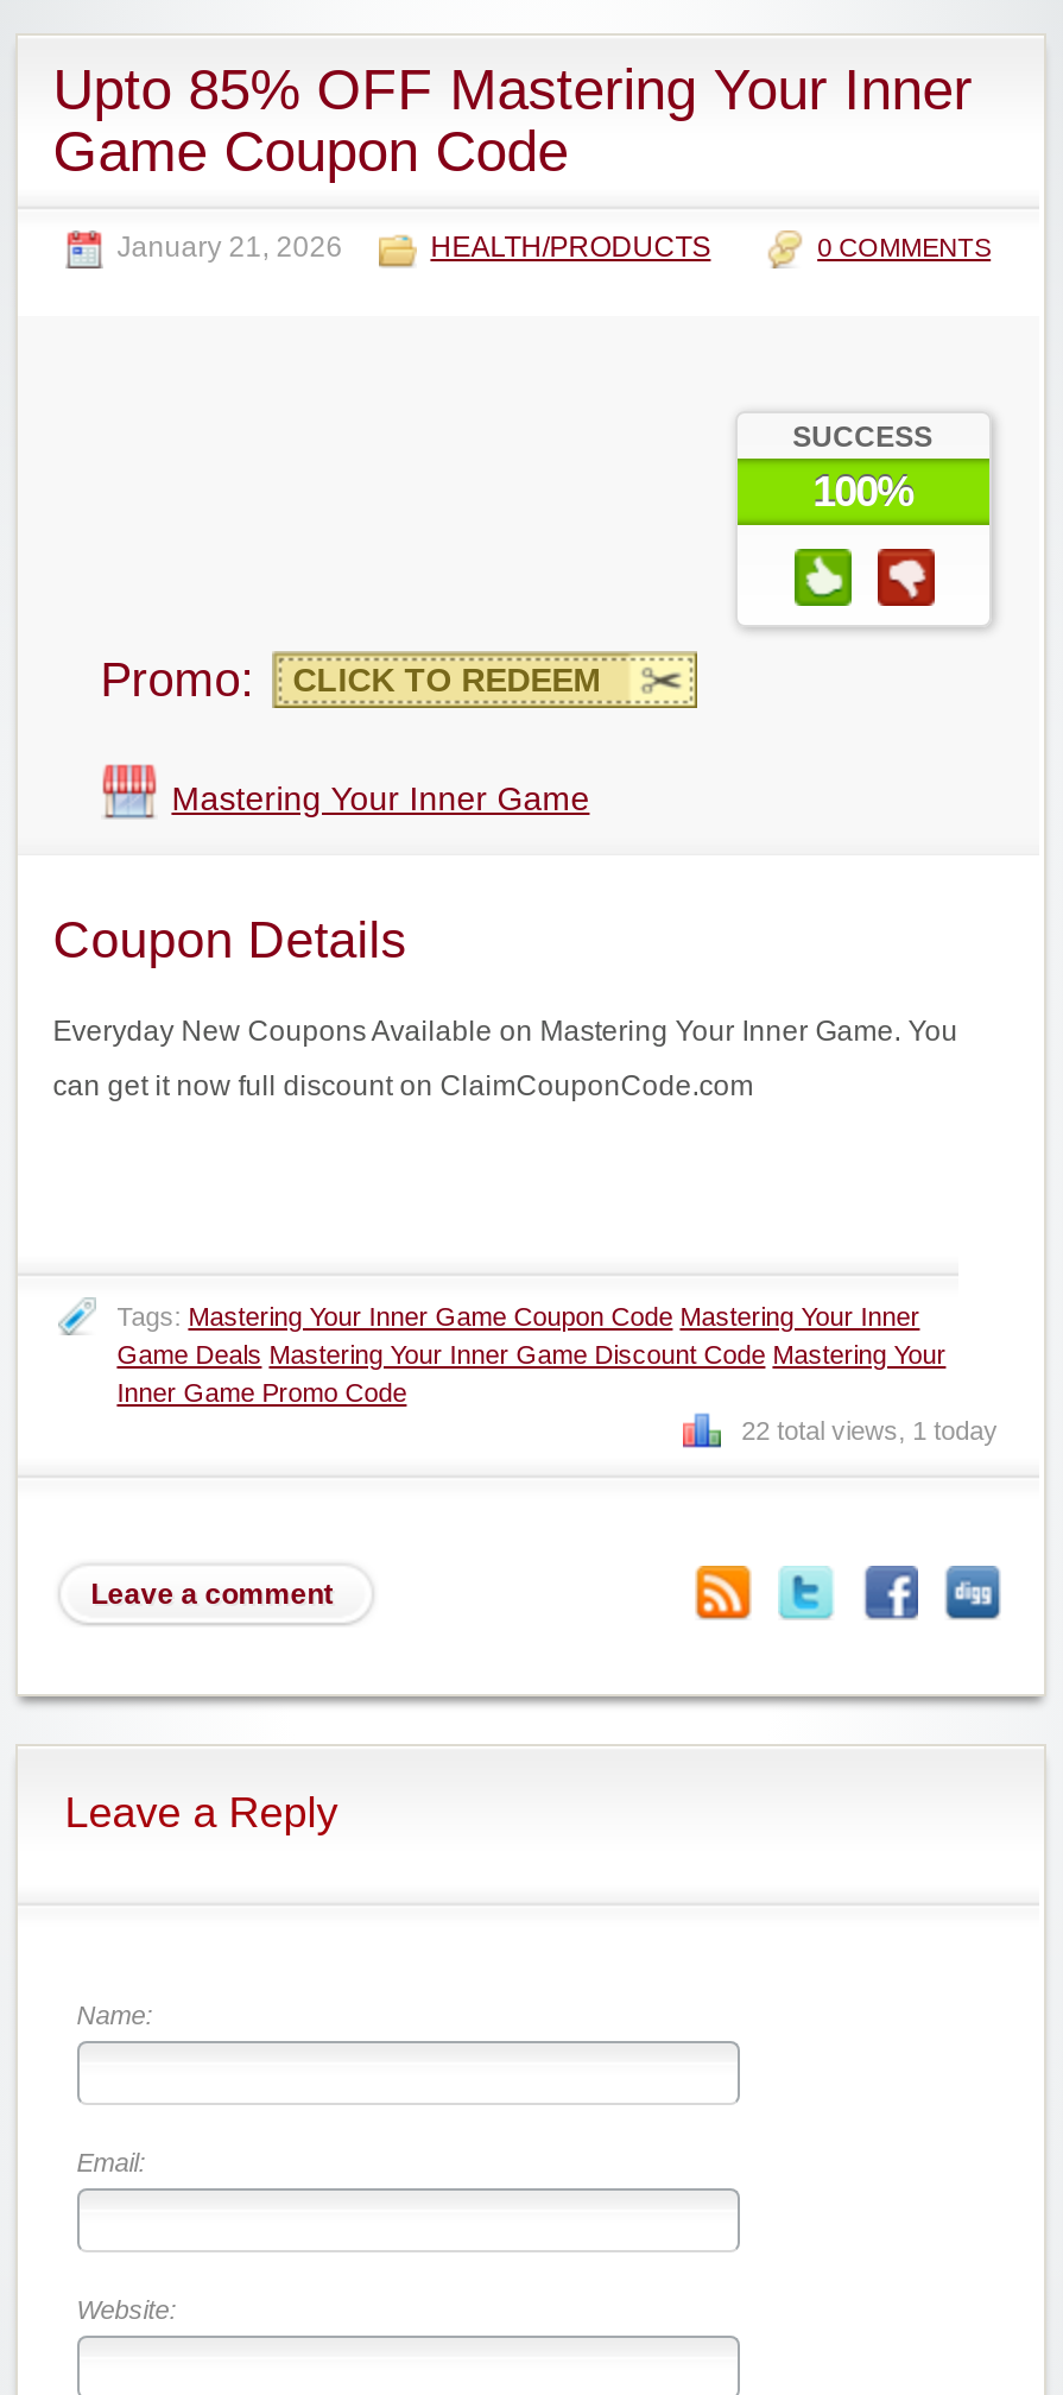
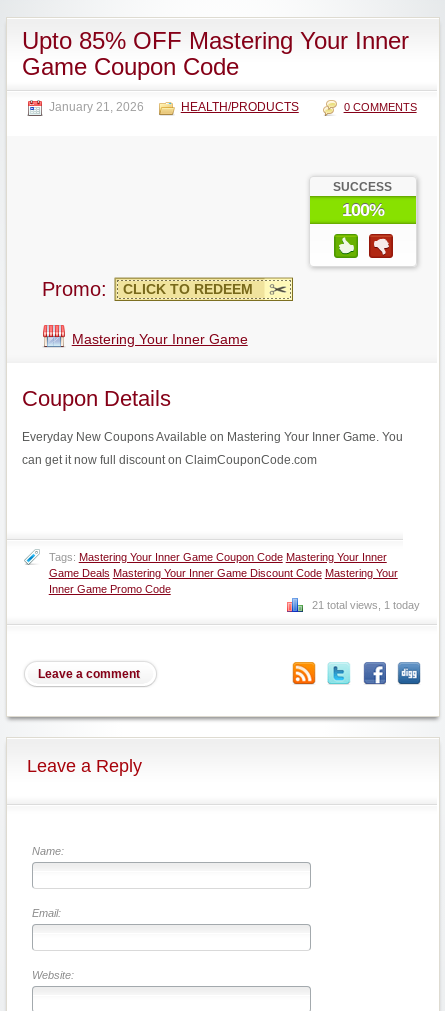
[741,1416,998,1444] 22 total views, 1 today -> [312,599,420,611] 21 total views, 1 today

